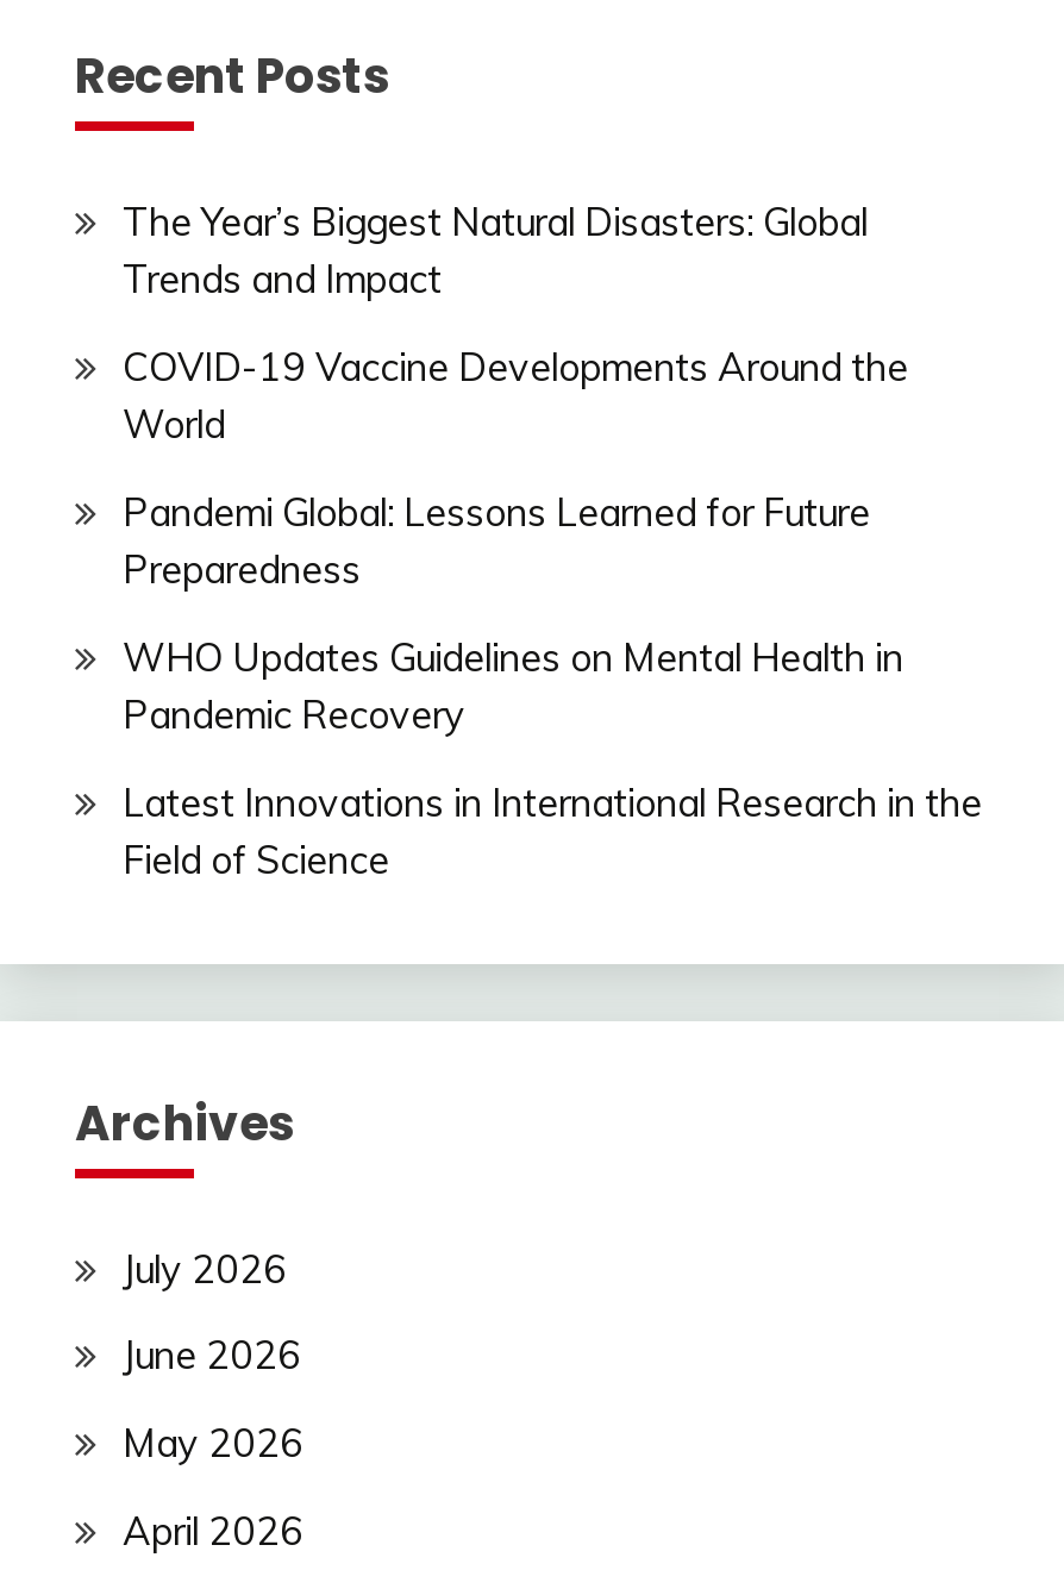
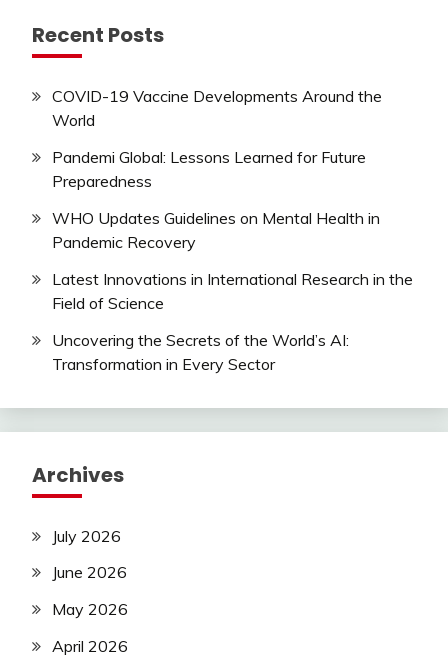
[123,199,868,303] The Year’s Biggest Natural Disasters: Global | Trends and Impact -> none
moved [123,343,982,882] -> [52,86,413,313]: COVID-19 Vaccine Developments Around the | World | Pandemi Global: Lessons Learned for Future | Preparedness | WHO Updates Guidelines on Mental Health in | Pandemic Recovery | Latest Innovations in International Research in the | Field of Science
none -> [52,330,349,374] Uncovering the Secrets of the World’s AI: | Transformation in Every Sector

